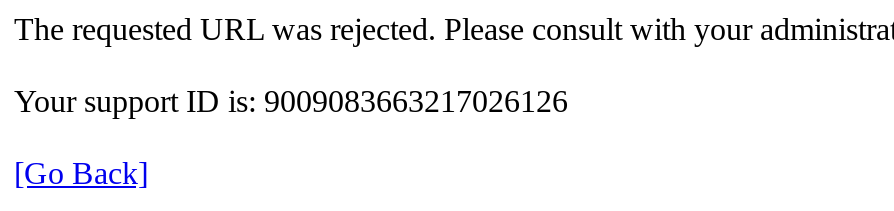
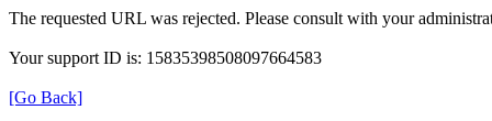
[14,84,568,118] Your support ID is: 9009083663217026126 -> [9,48,322,67] Your support ID is: 15835398508097664583

